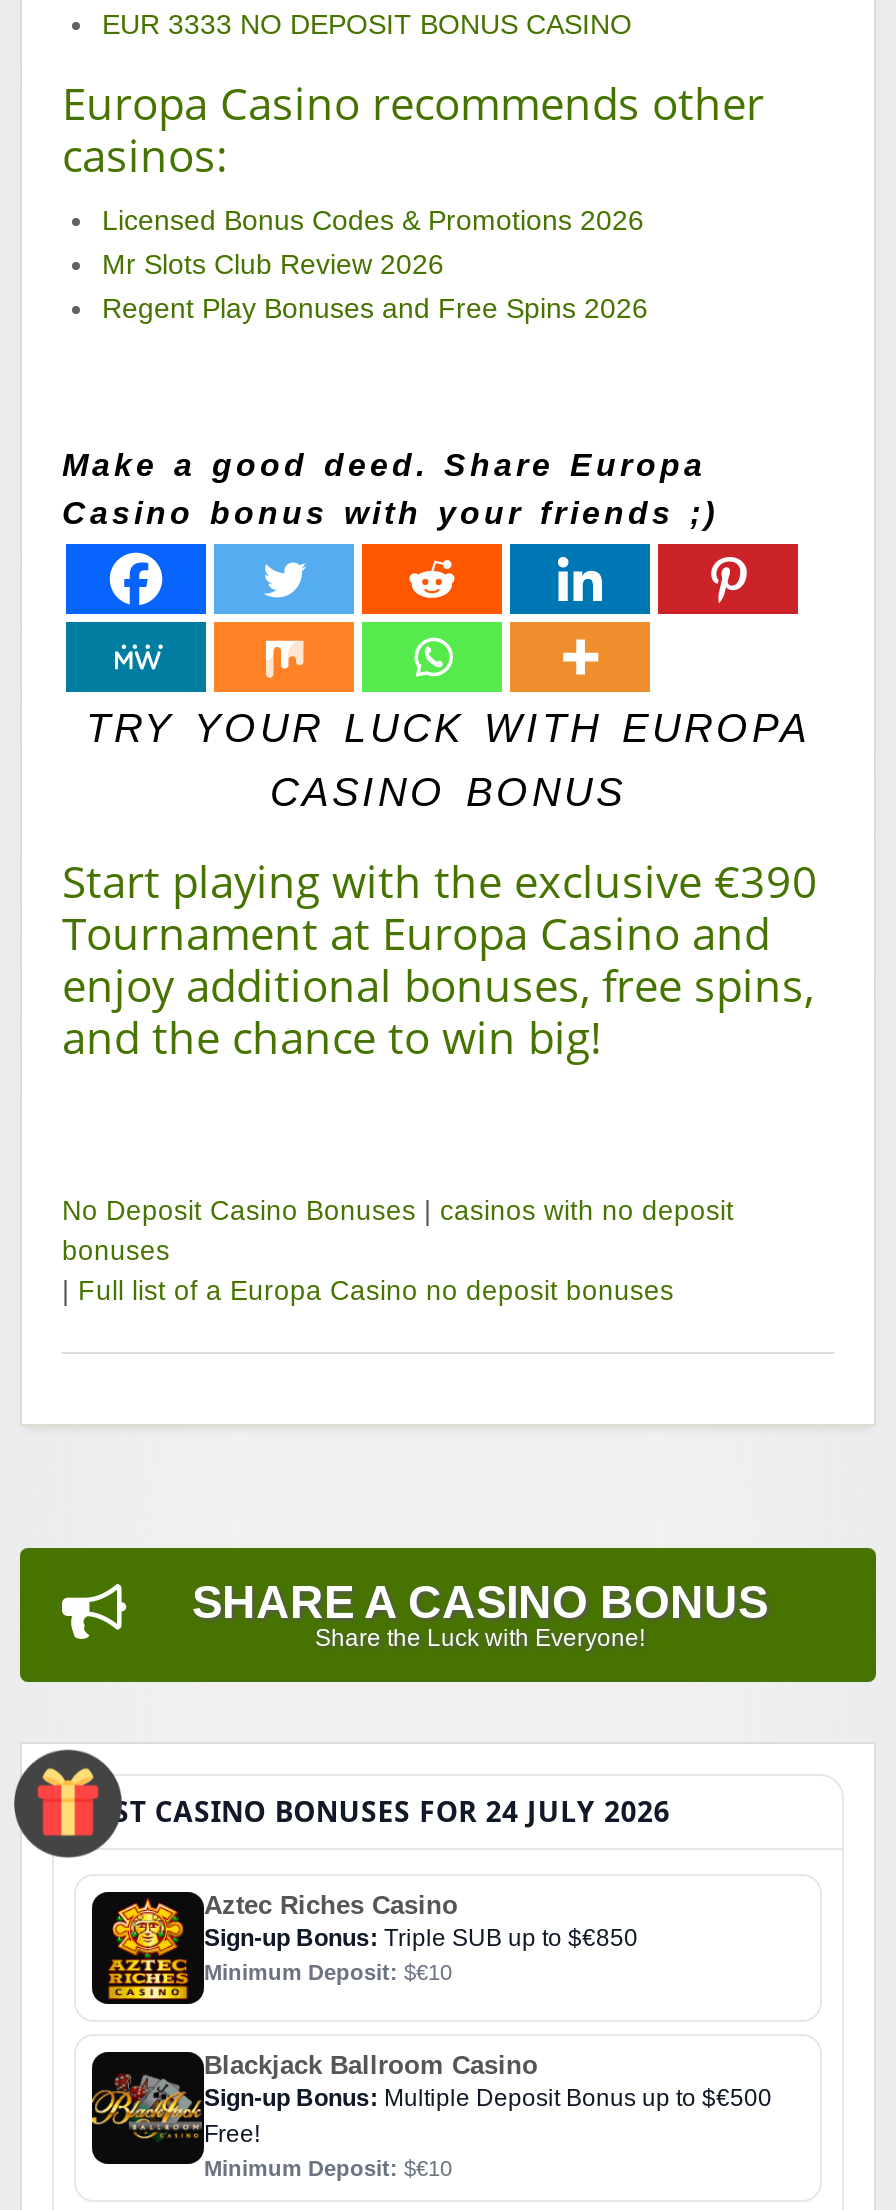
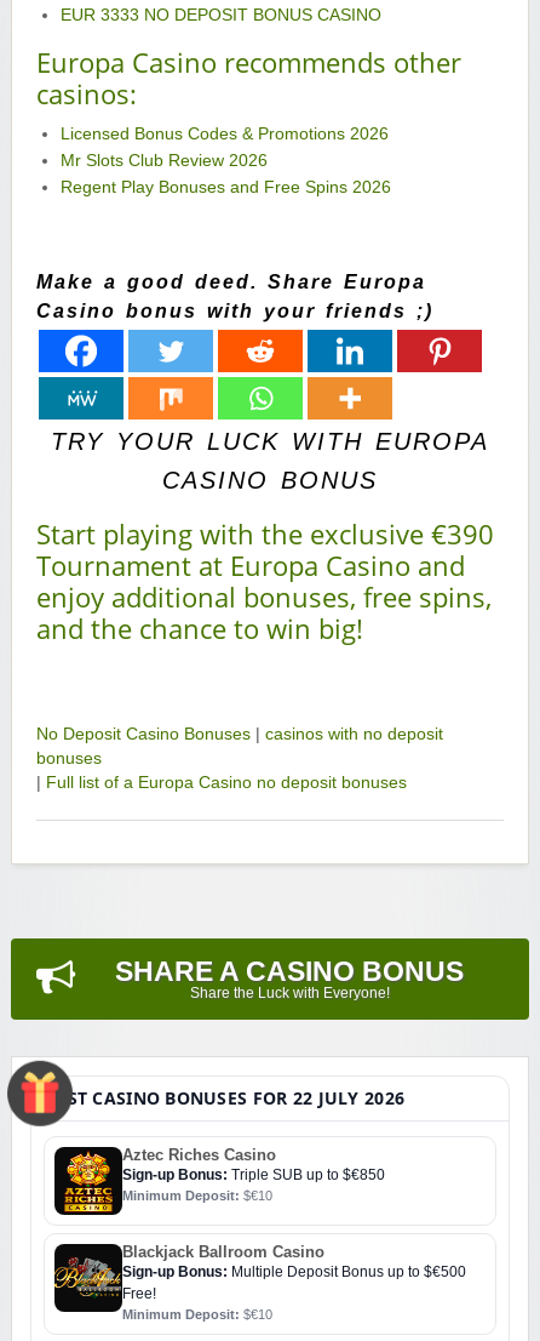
[78,1791,670,1829] BEST CASINO BONUSES FOR 24 JULY 2026 -> [46,1086,405,1109] BEST CASINO BONUSES FOR 22 JULY 2026

